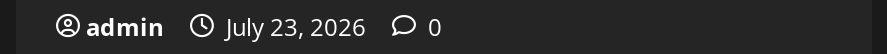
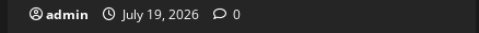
[86,10,442,44] admin July 23, 2026 0 -> [46,5,241,23] admin July 19, 2026 0

